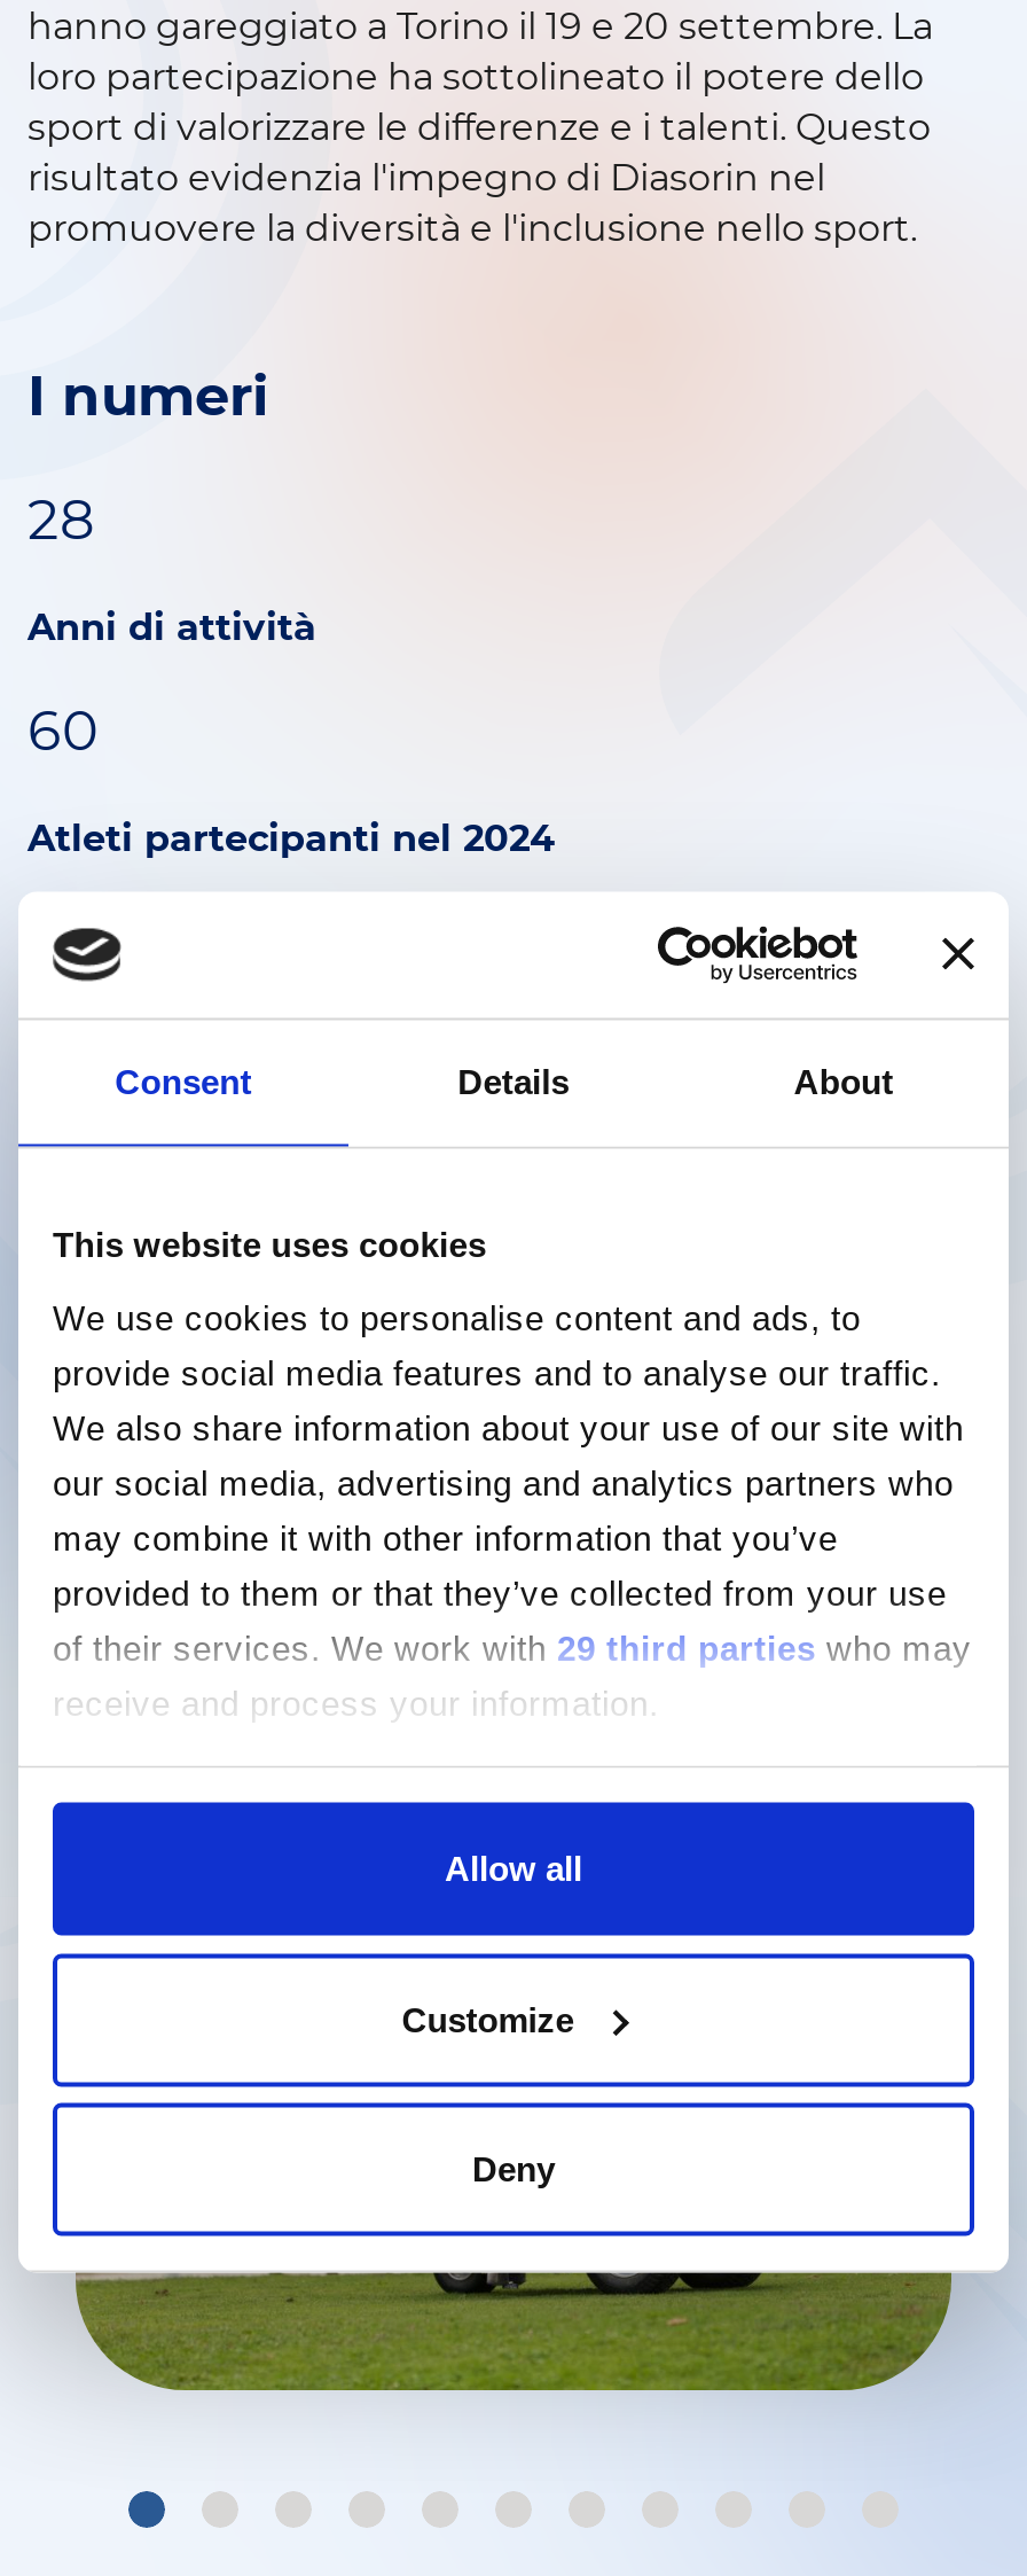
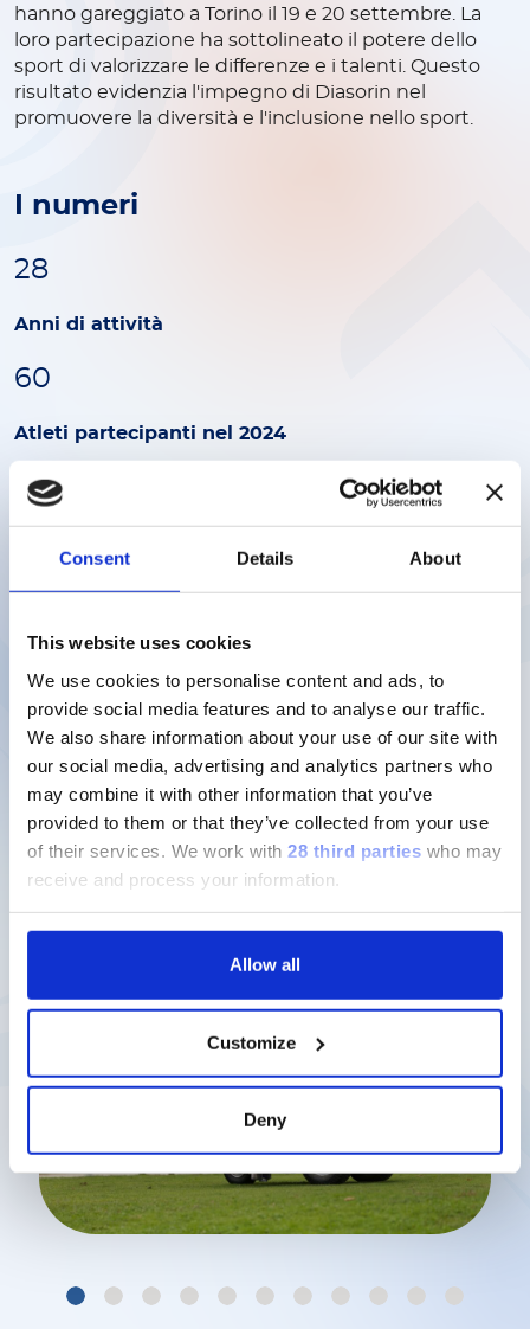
[53,1627,972,1666] of their services. We work with 29 third parties who may -> [27,840,502,860] of their services. We work with 28 third parties who may

